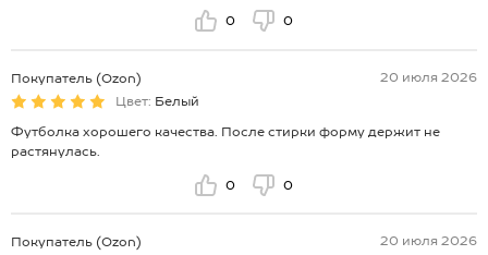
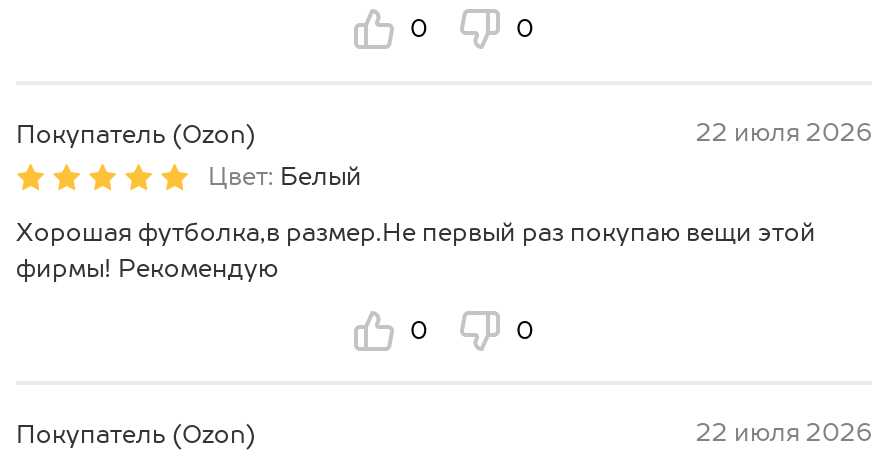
[380,69,477,84] 20 июля 2026 -> [696,118,872,146] 22 июля 2026
[11,124,440,159] Футболка хорошего качества. После стирки форму держит не | растянулась. -> [16,218,816,282] Хорошая футболка,в размер.Не первый раз покупаю вещи этой | фирмы! Рекомендую
[380,233,477,248] 20 июля 2026 -> [696,419,872,447] 22 июля 2026

